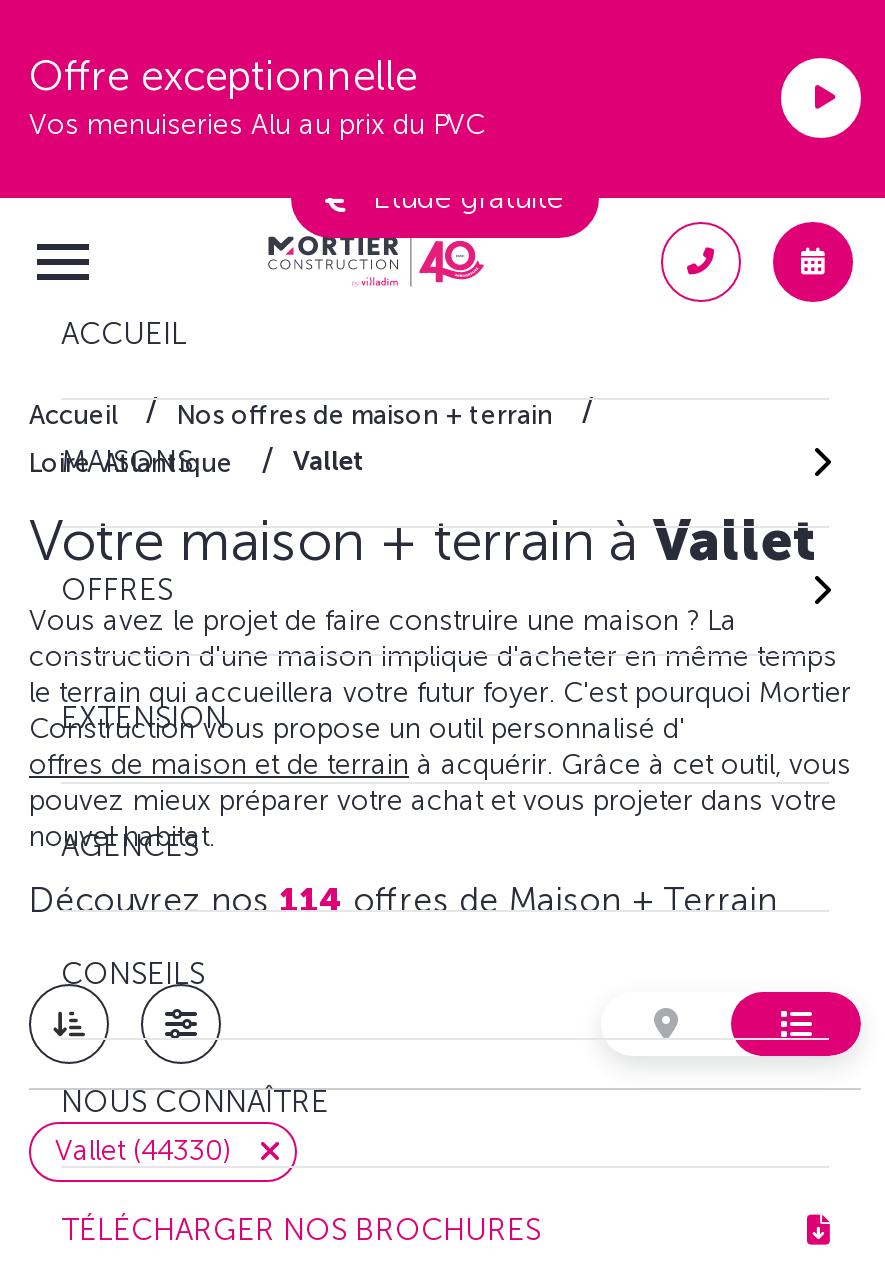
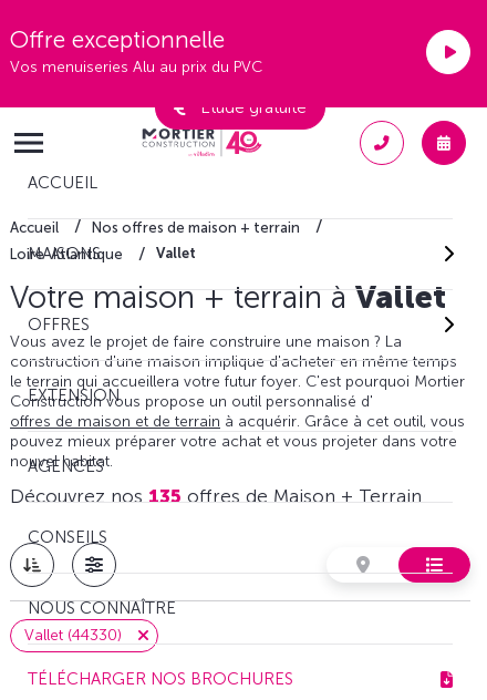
[29,880,777,920] Découvrez nos 114 offres de Maison + Terrain -> [10,485,422,507] Découvrez nos 135 offres de Maison + Terrain

